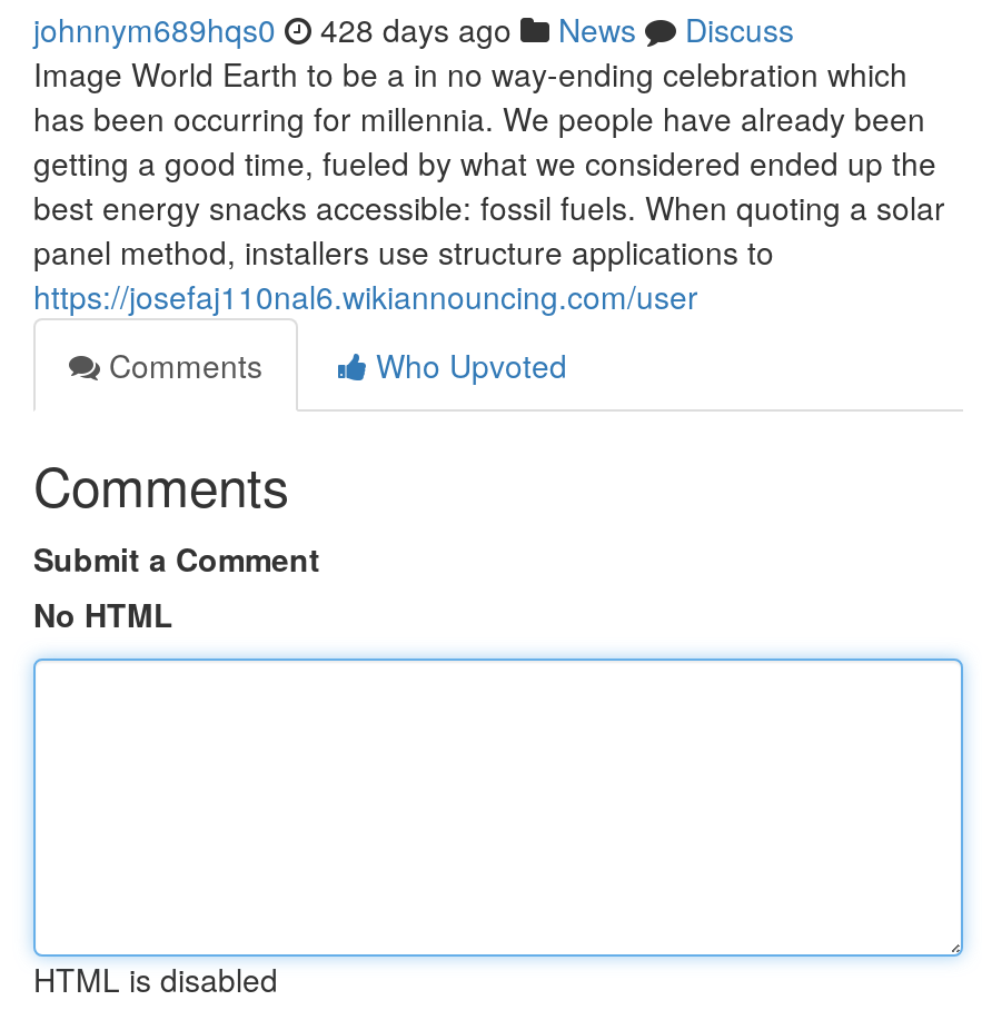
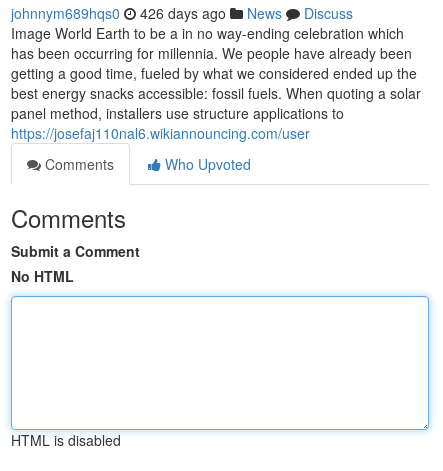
[33,7,794,51] johnnym689hqs0 428 days ago News Discuss -> [11,3,353,23] johnnym689hqs0 426 days ago News Discuss

